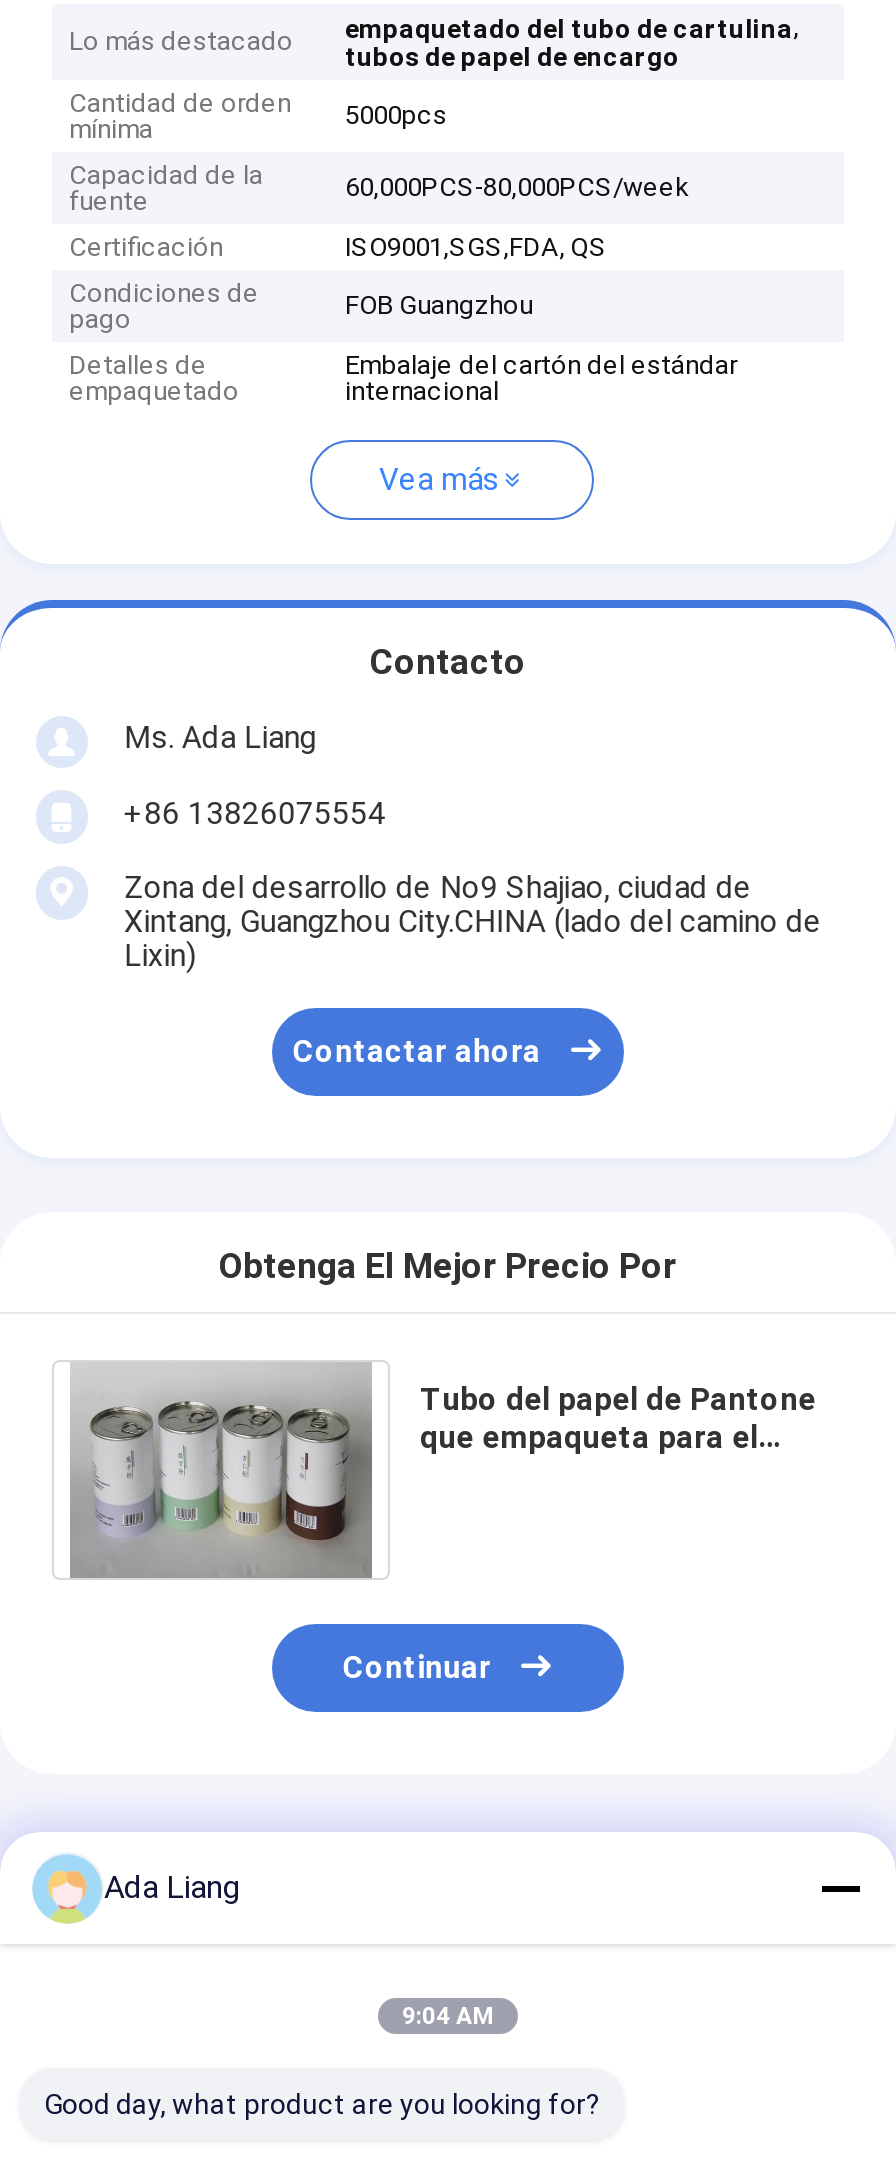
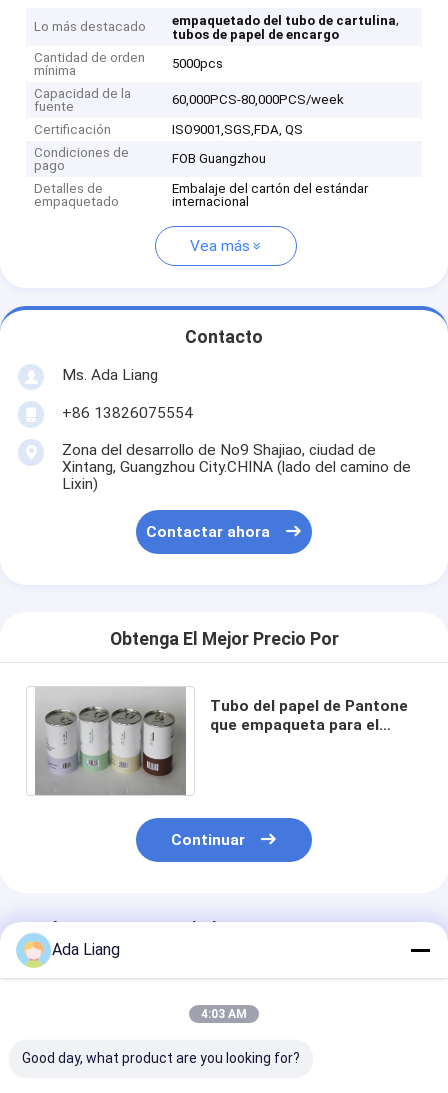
[402,2002,494,2030] 9:04 AM -> [201,1007,247,1021] 4:03 AM

